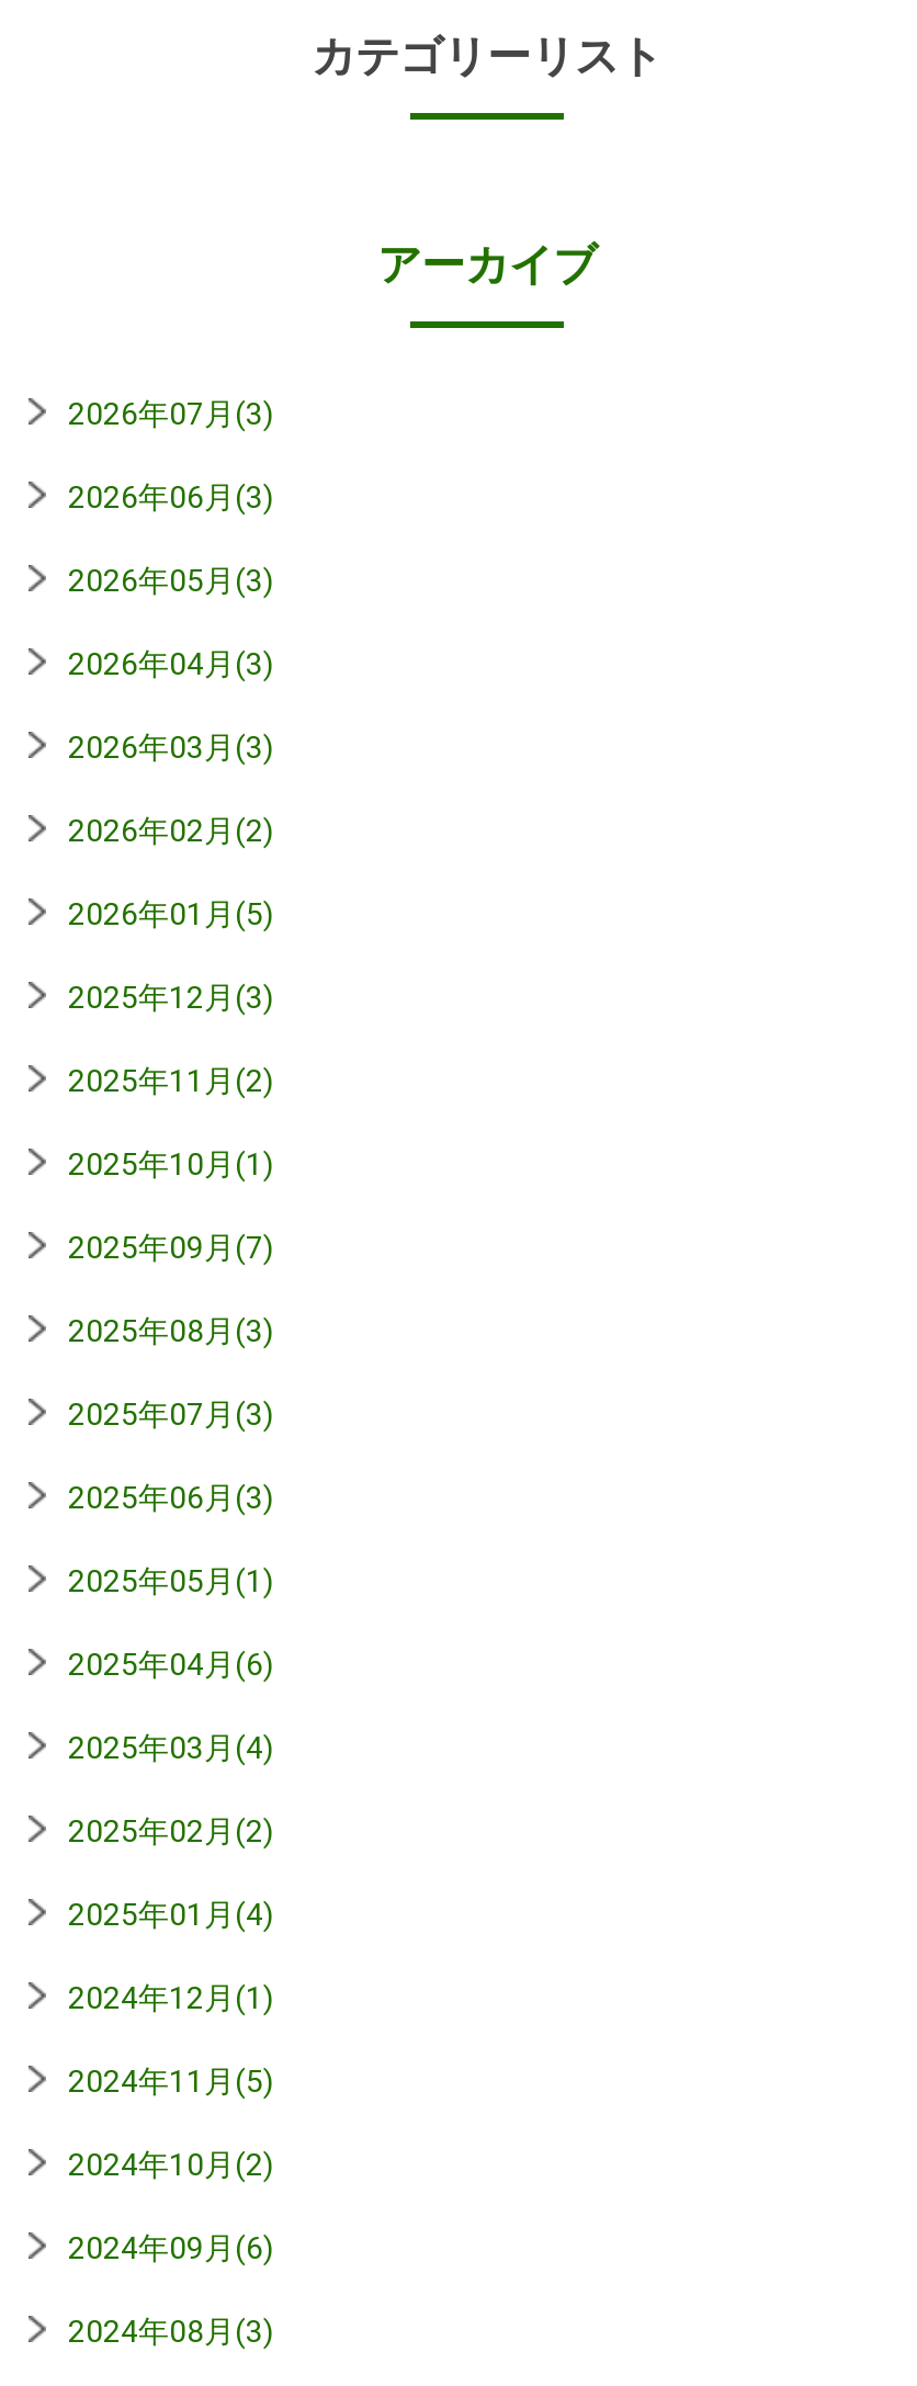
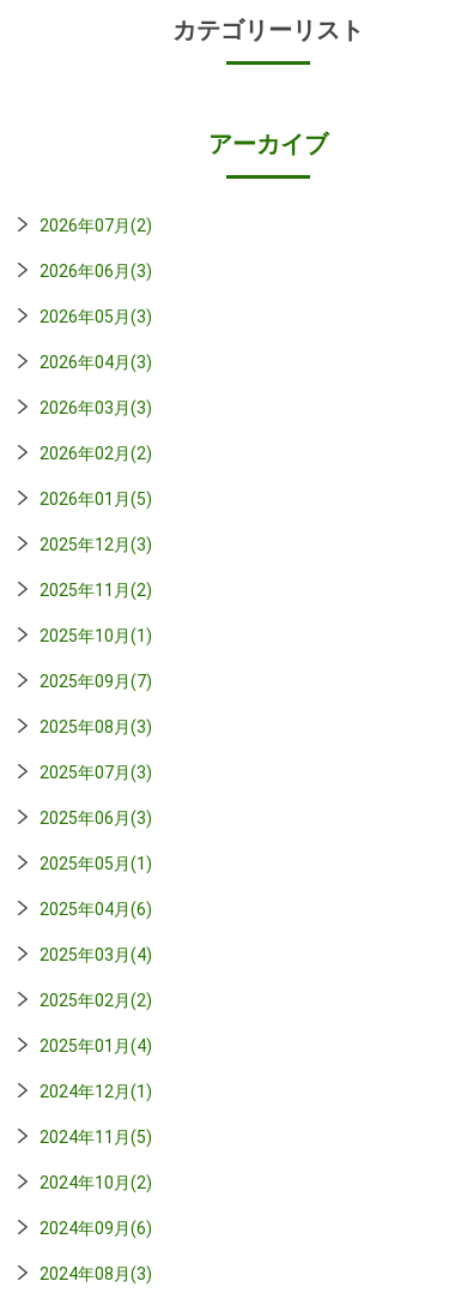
[68,397,274,432] 2026年07月(3) -> [40,216,152,235] 2026年07月(2)

